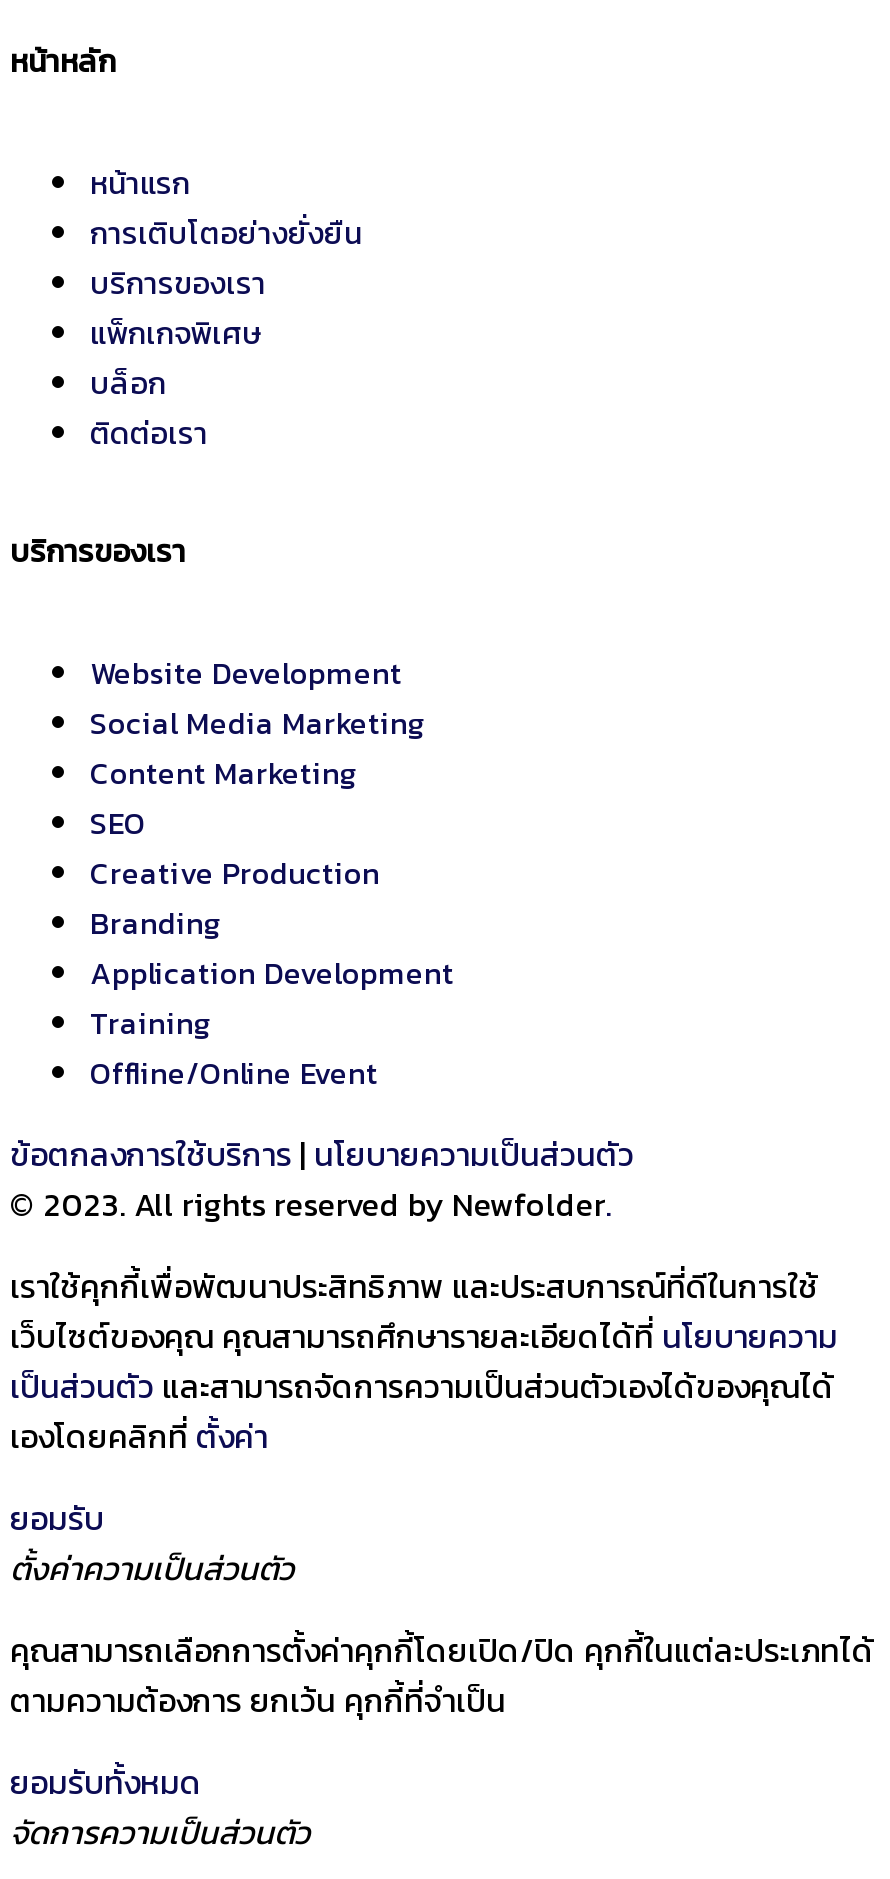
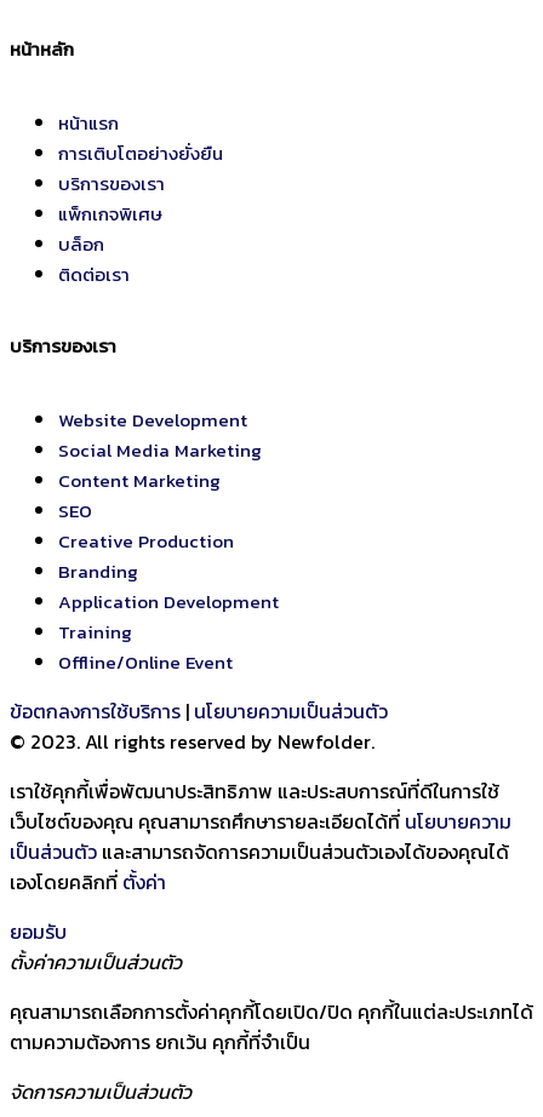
[10,1757,202,1805] ยอมรับทั้งหมด -> none

